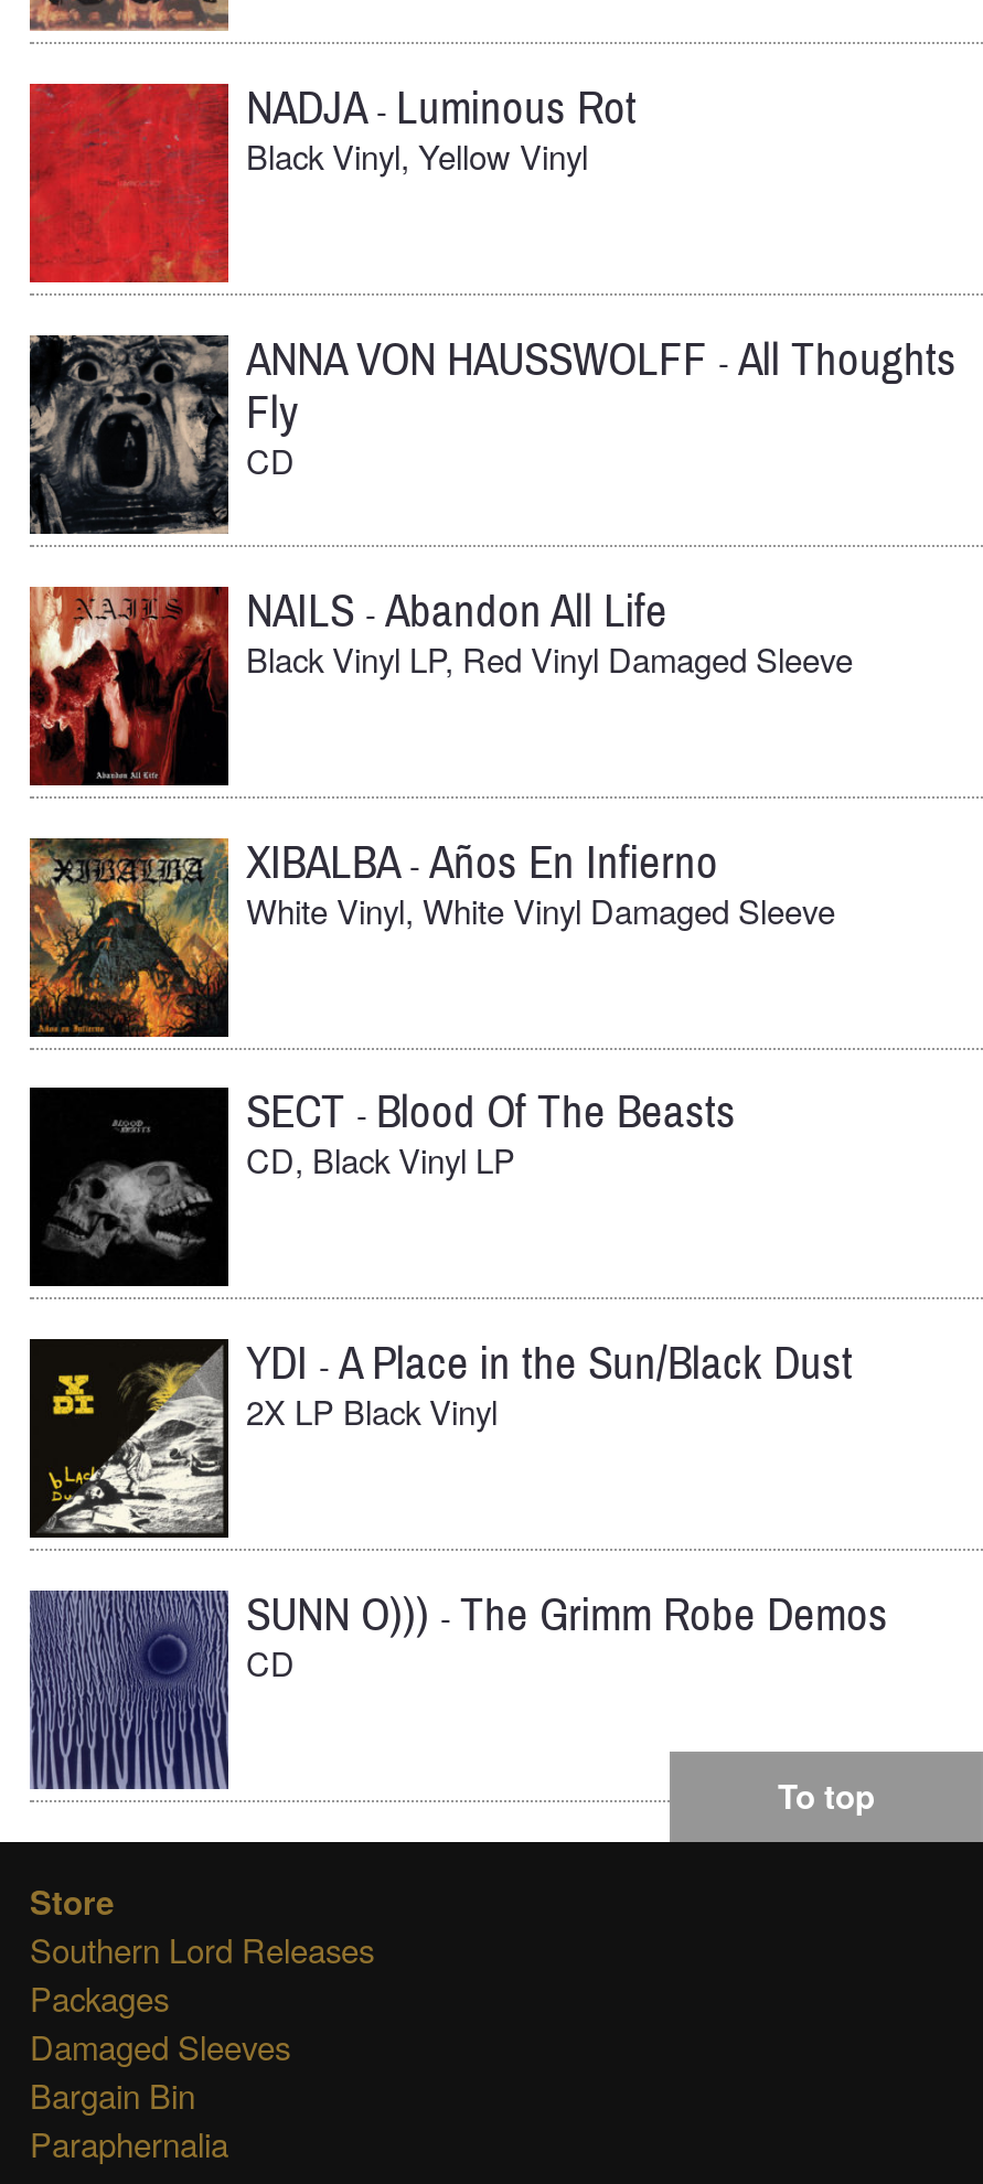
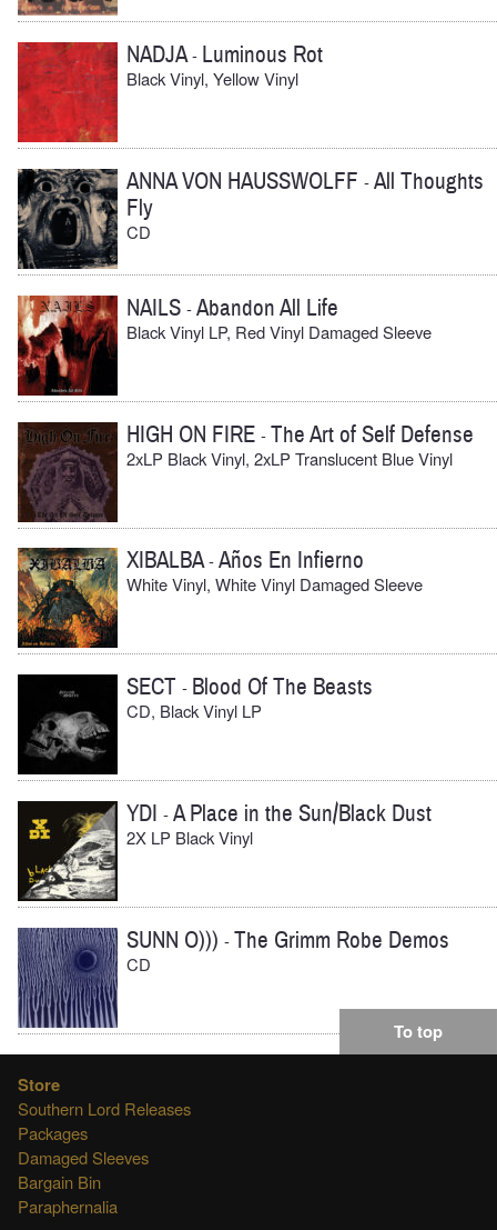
none -> [17,420,474,522] [image] | HIGH ON FIRE - The Art of Self Defense | 2xLP Black Vinyl, 2xLP Translucent Blue Vinyl

